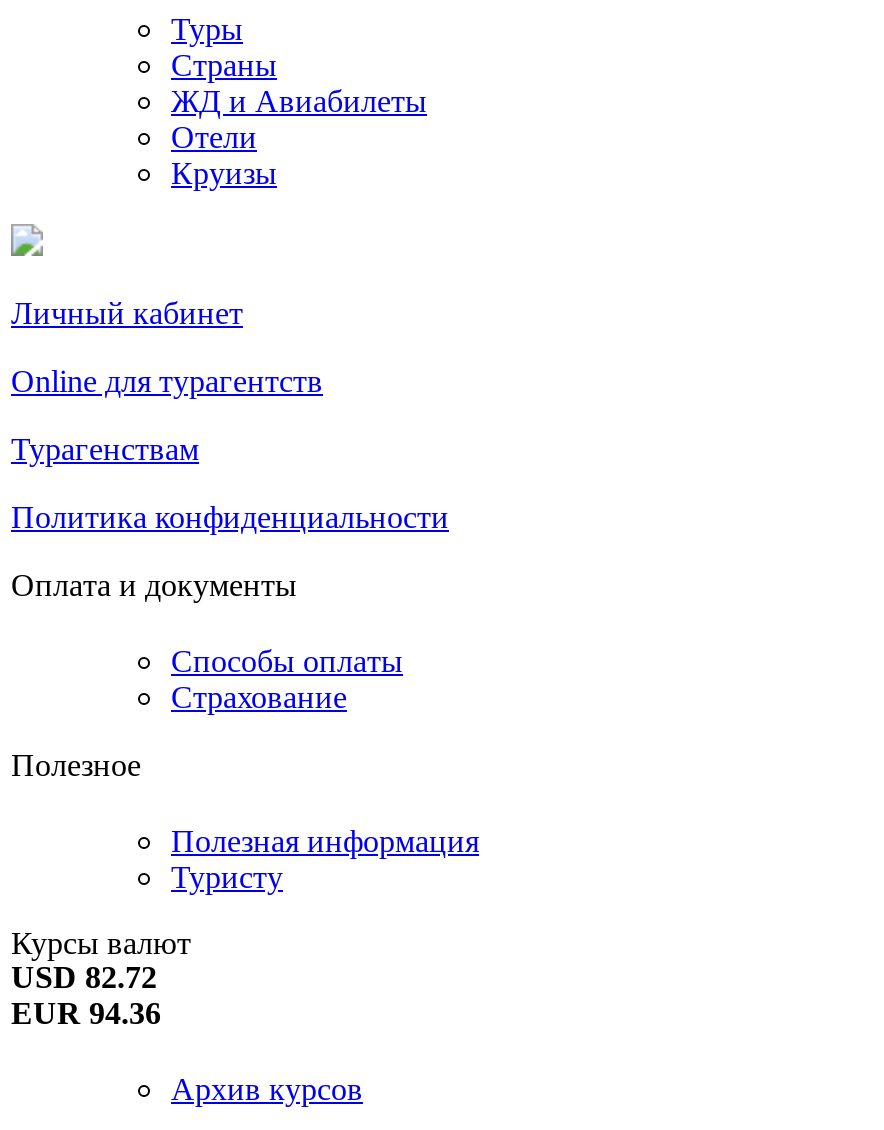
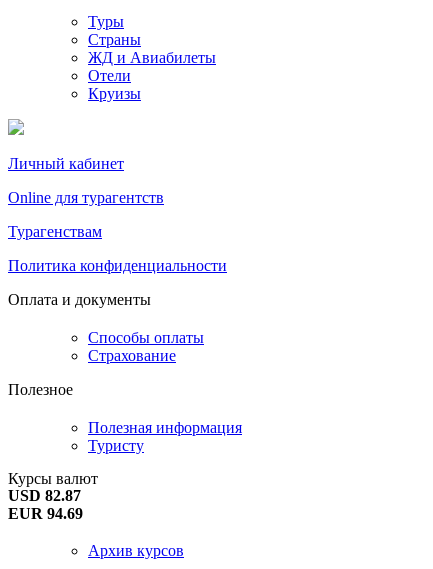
[11,961,157,995] USD 82.72 -> [8,486,81,503] USD 82.87
[11,997,161,1031] EUR 94.36 -> [8,504,83,521] EUR 94.69

